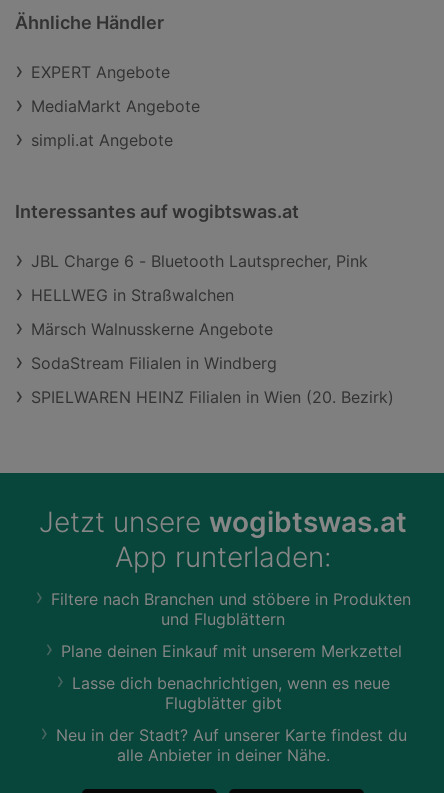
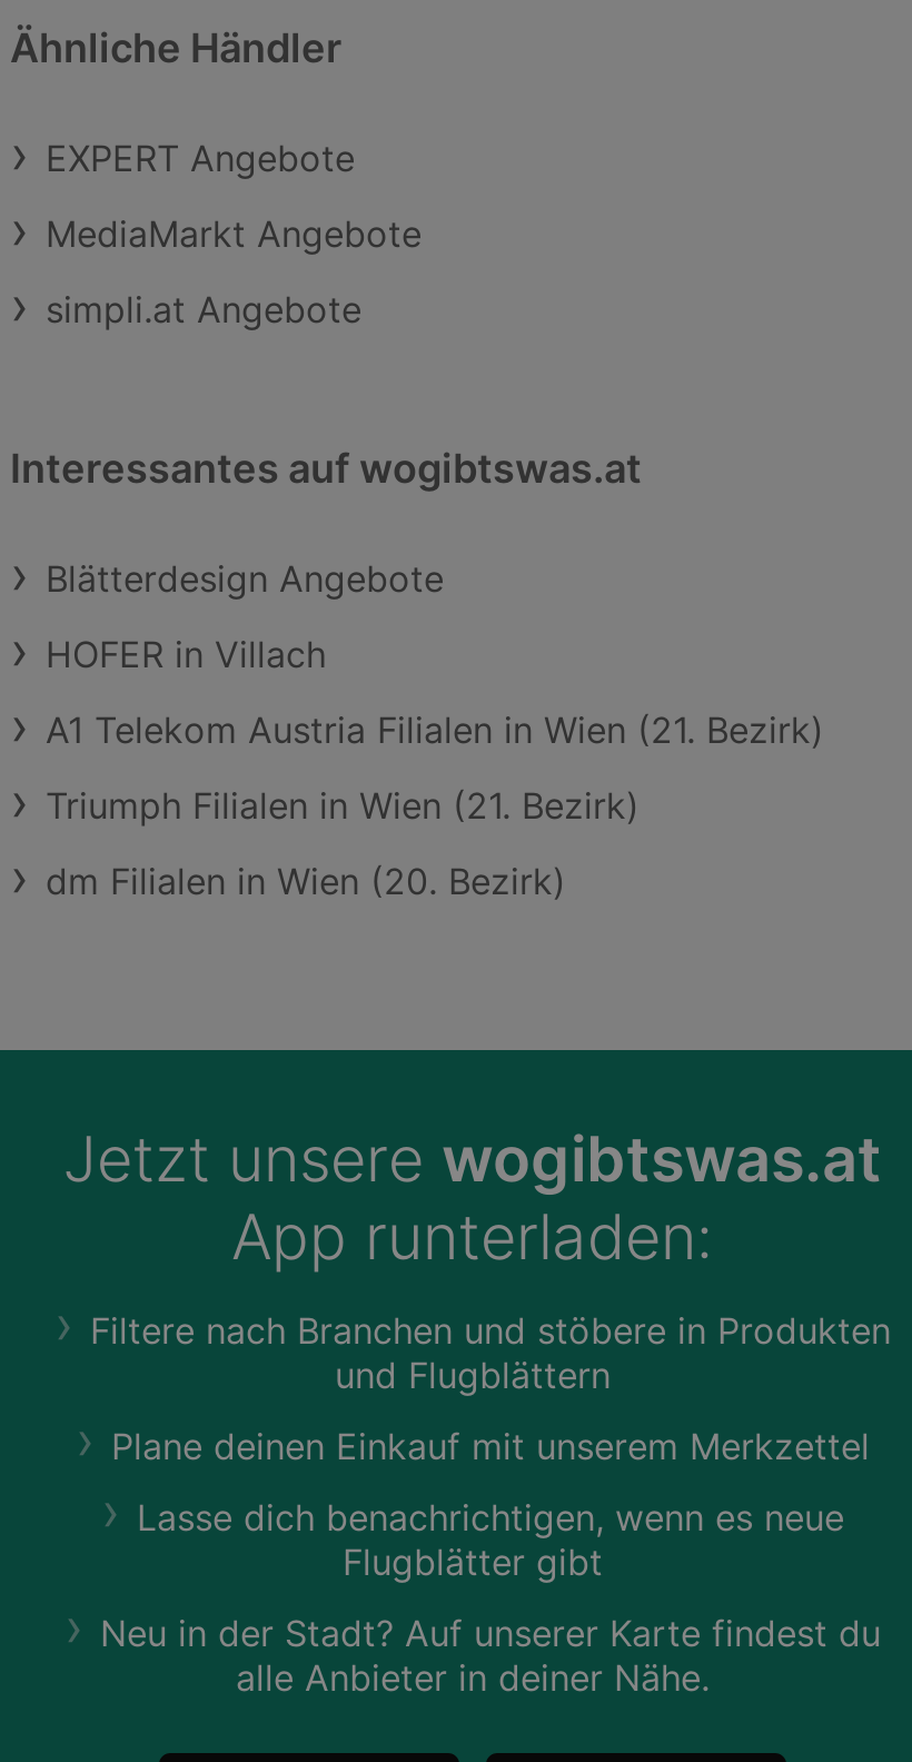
[31,251,368,271] JBL Charge 6 - Bluetooth Lautsprecher, Pink -> [46,557,444,601] Blätterdesign Angebote
[31,285,234,305] HELLWEG in Straßwalchen -> [46,632,326,677] HOFER in Villach
[31,319,273,339] Märsch Walnusskerne Angebote -> [46,708,824,753] A1 Telekom Austria Filialen in Wien (21. Bezirk)
[31,353,277,373] SodaStream Filialen in Windberg -> [46,784,640,828] Triumph Filialen in Wien (21. Bezirk)
[31,387,394,407] SPIELWAREN HEINZ Filialen in Wien (20. Bezirk) -> [46,859,566,904] dm Filialen in Wien (20. Bezirk)

